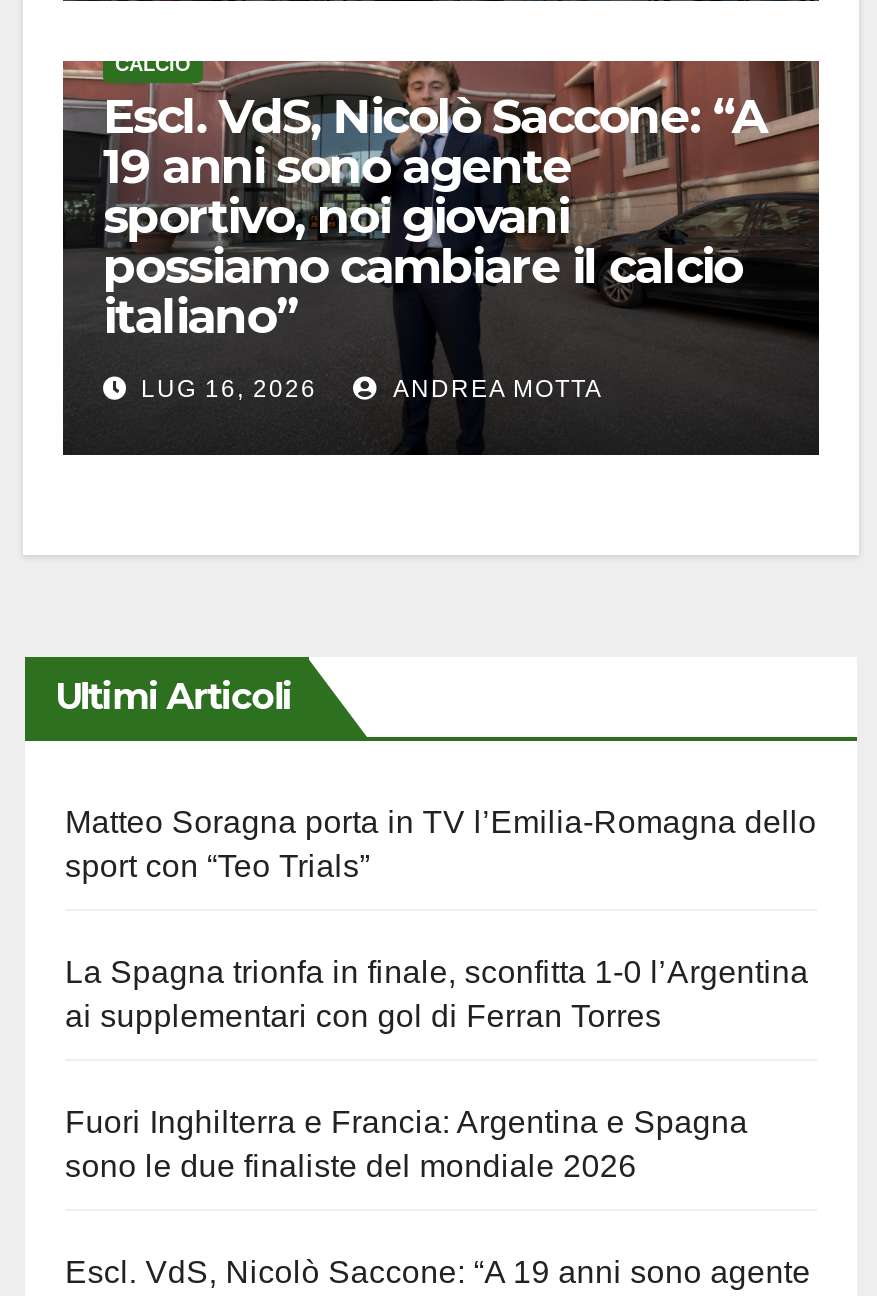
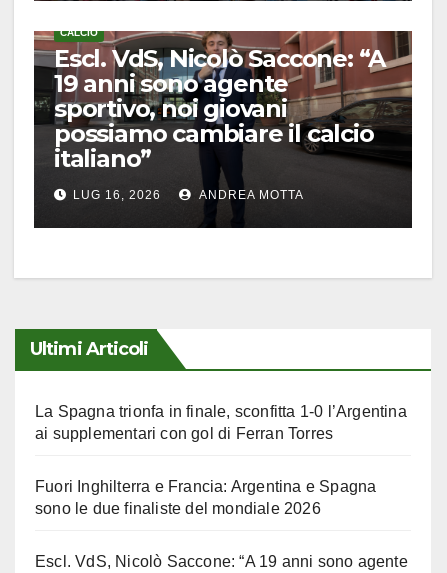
[65,805,817,883] Matteo Soragna porta in TV l’Emilia-Romagna dello | sport con “Teo Trials” -> none

